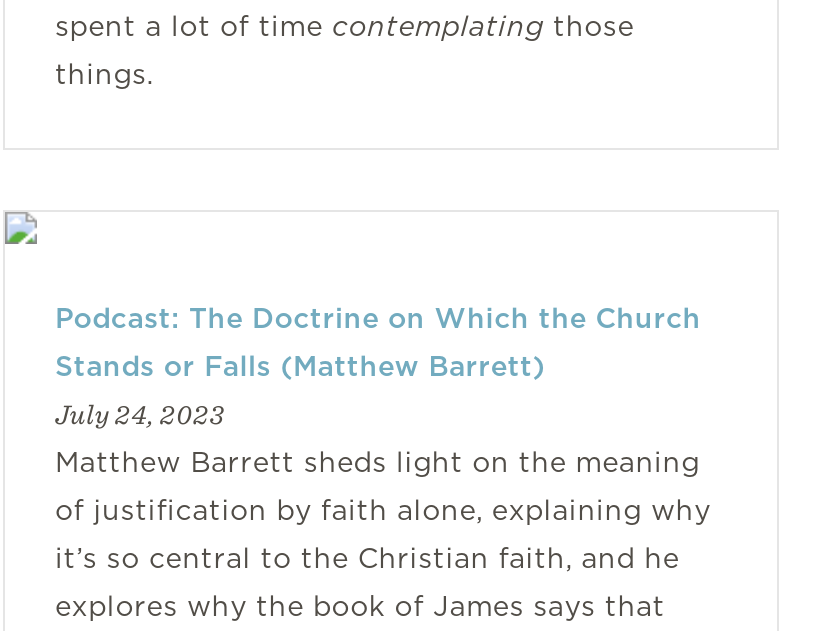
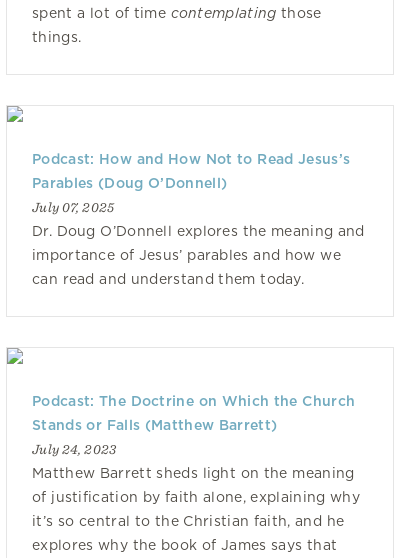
none -> [32,151,365,287] Podcast: How and How Not to Read Jesus’s | Parables (Doug O’Donnell) | July 07, 2025 | Dr. Doug O’Donnell explores the meaning and | importance of Jesus’ parables and how we | can read and understand them today.

